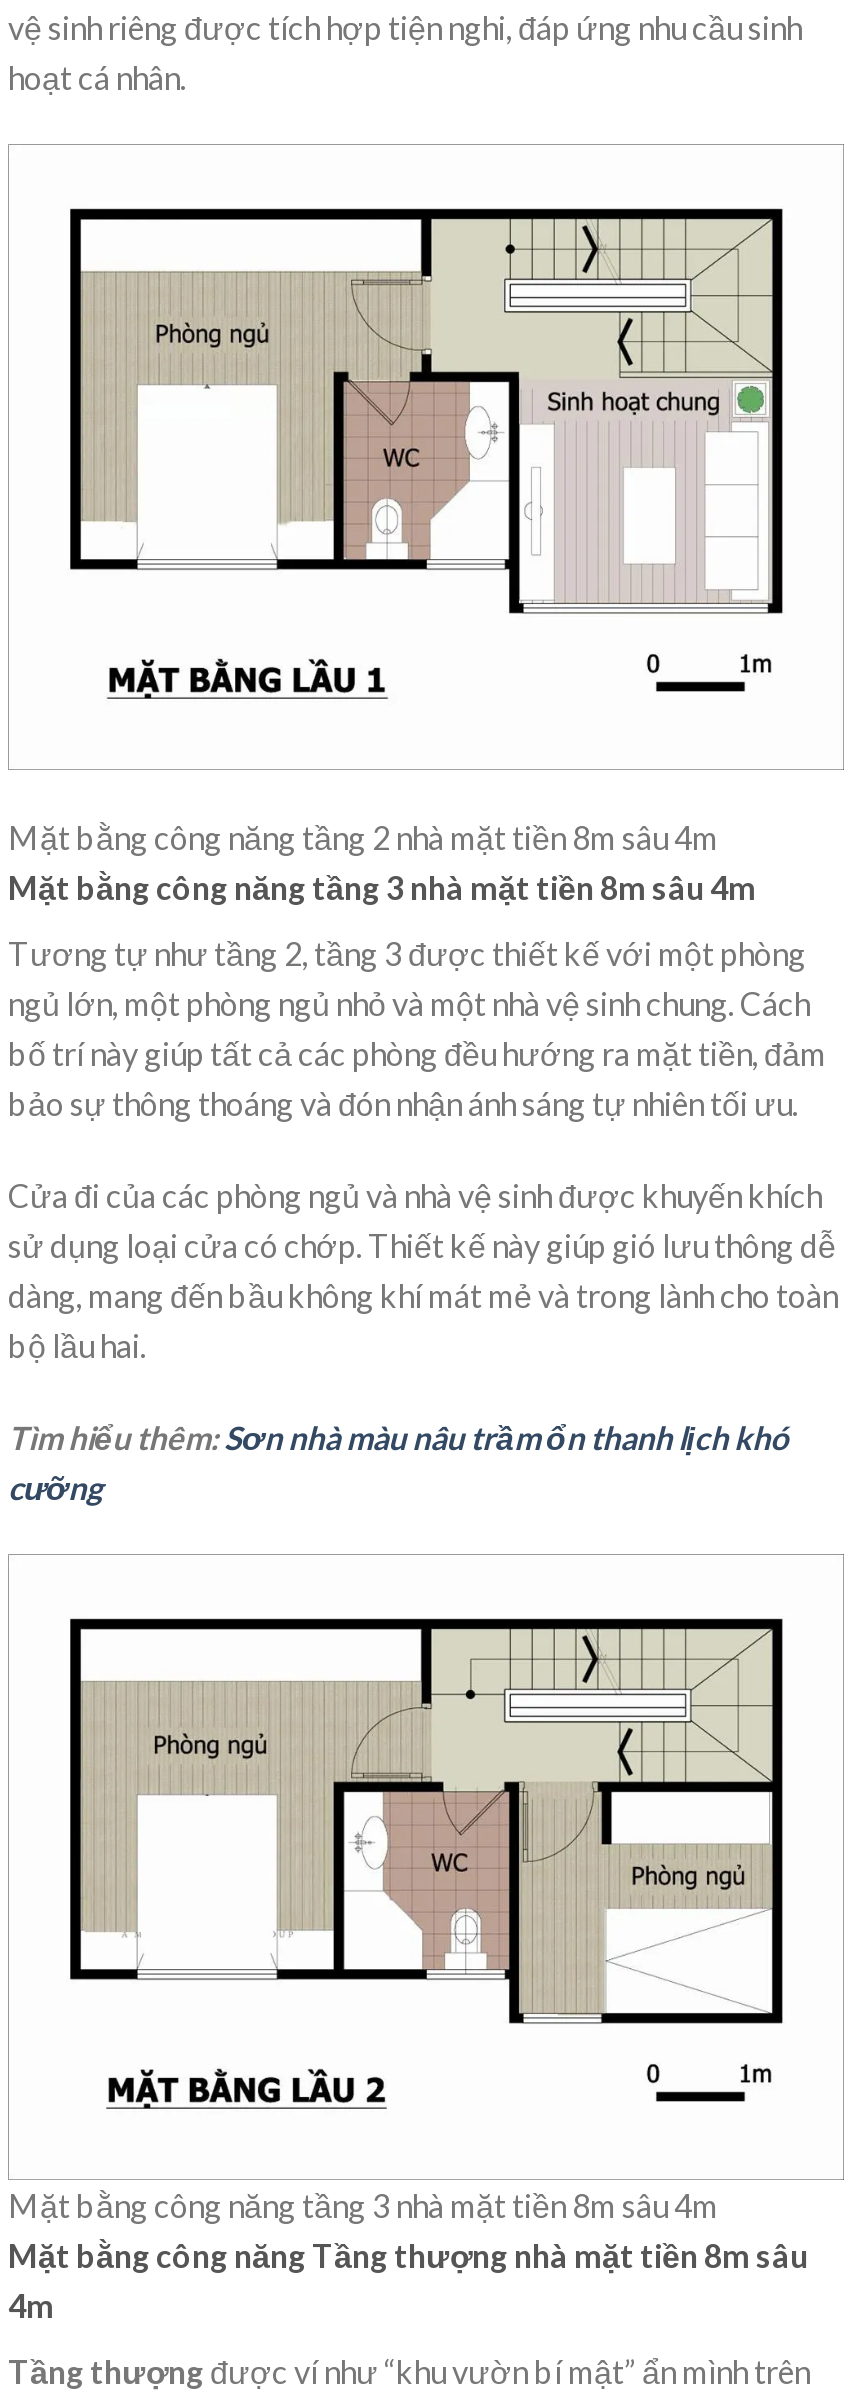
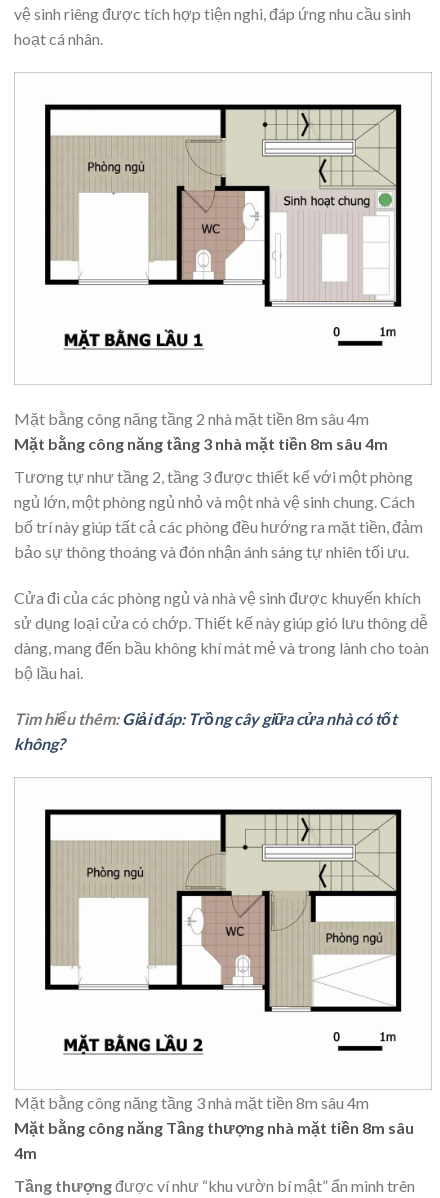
[8,1417,788,1505] Tìm hiểu thêm:Sơn nhà màu nâu trầm ổn thanh lịch khó | cưỡng -> [14,709,397,753] Tìm hiểu thêm:Giải đáp: Trồng cây giữa cửa nhà có tốt | không?

